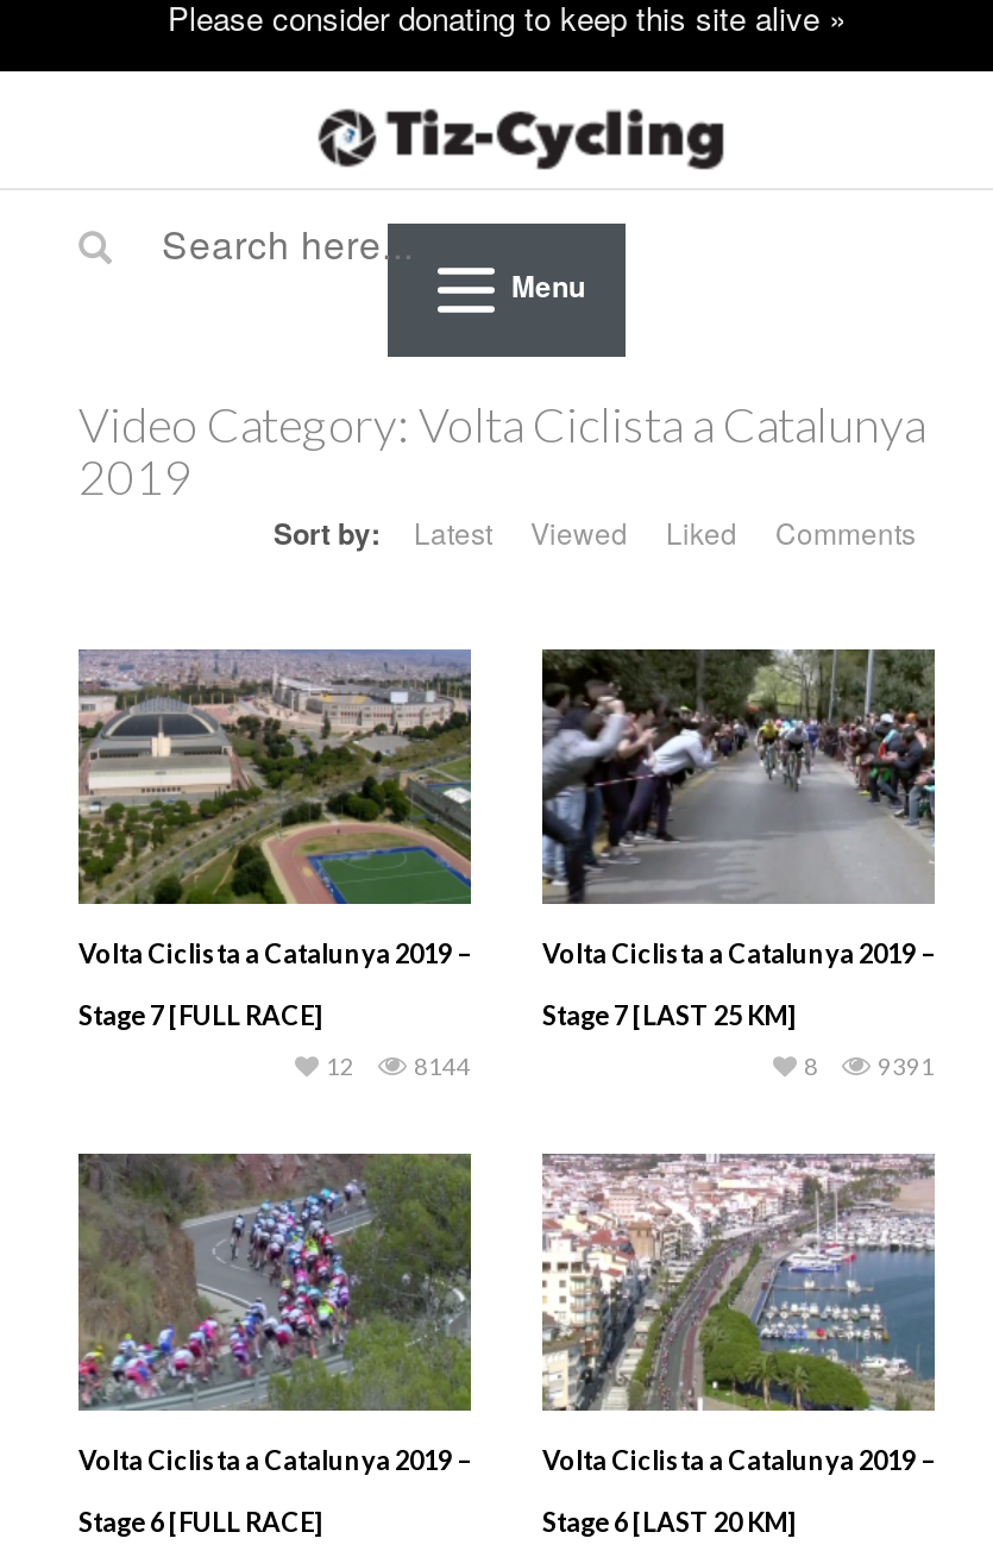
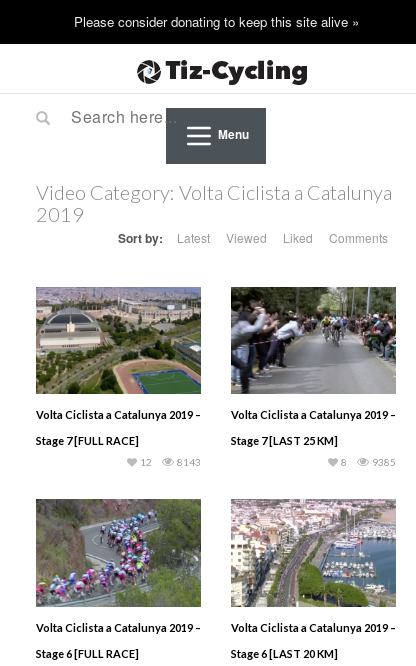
[414,1052,471,1081] 8144 -> [177,456,201,468] 8143
[878,1052,935,1081] 9391 -> [372,456,396,468] 9385

